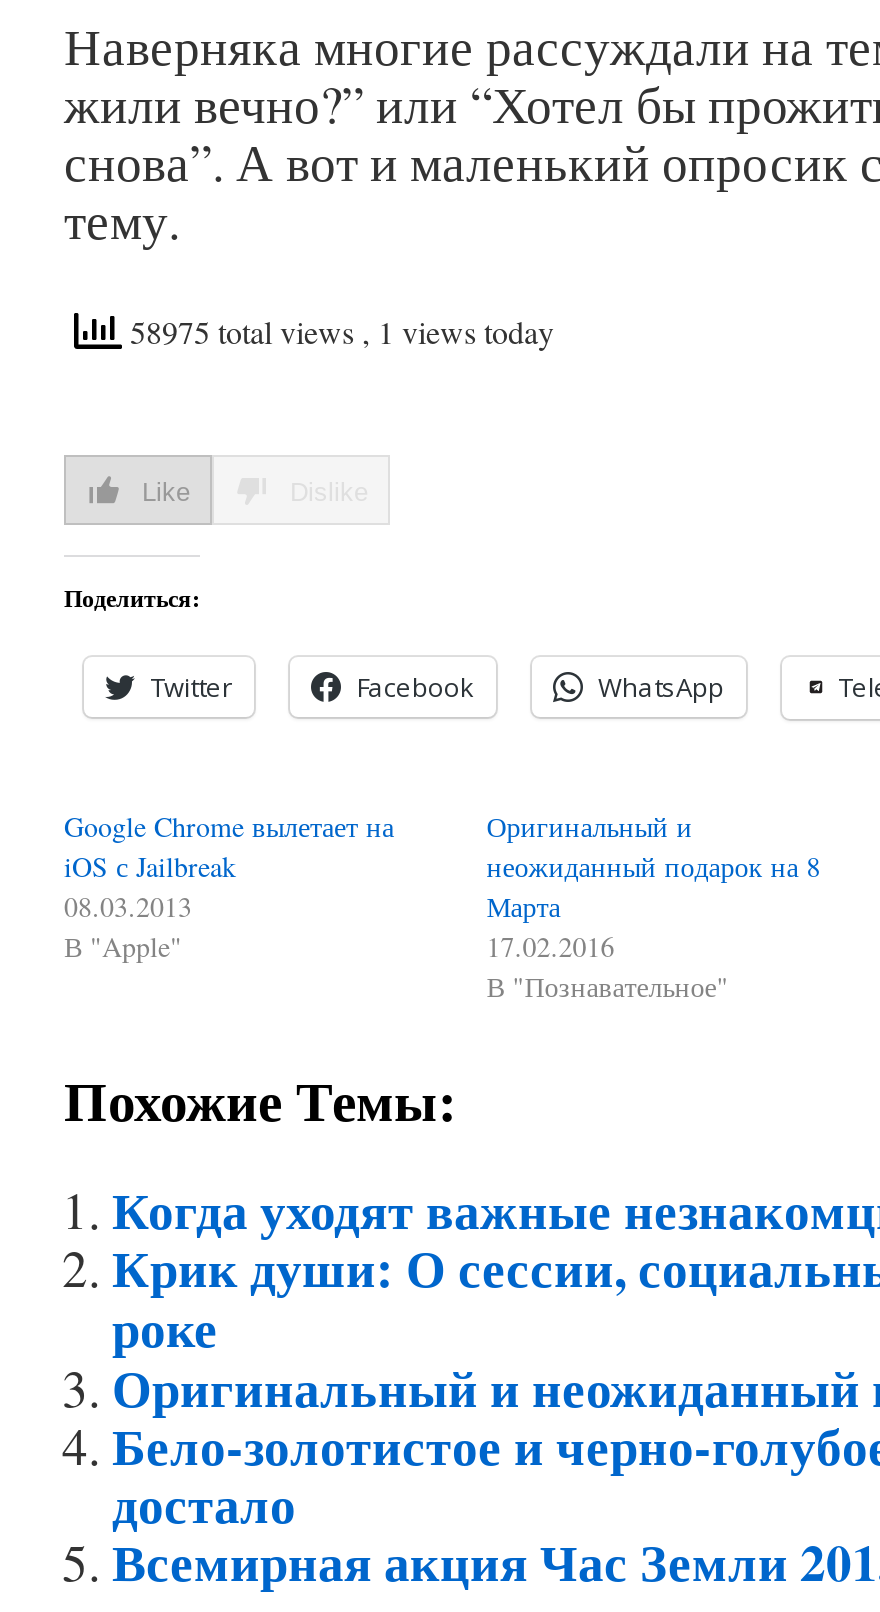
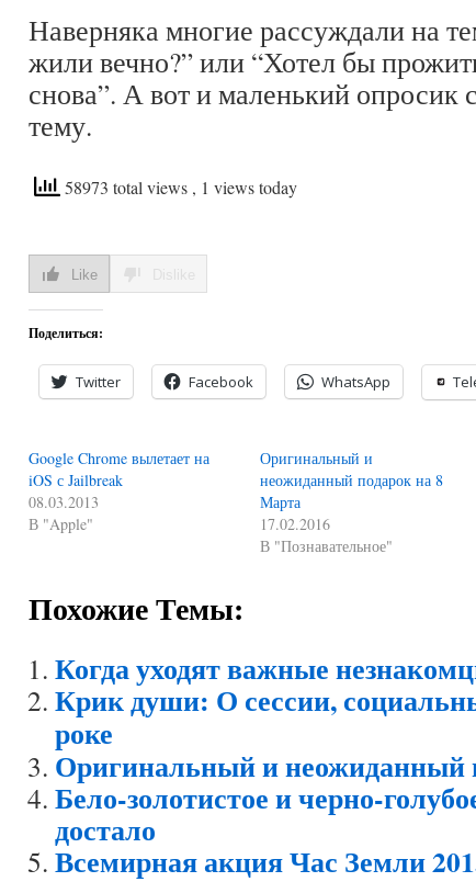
[122,310,554,352] 58975 total views, 1 views today -> [60,175,297,198] 58973 total views, 1 views today

